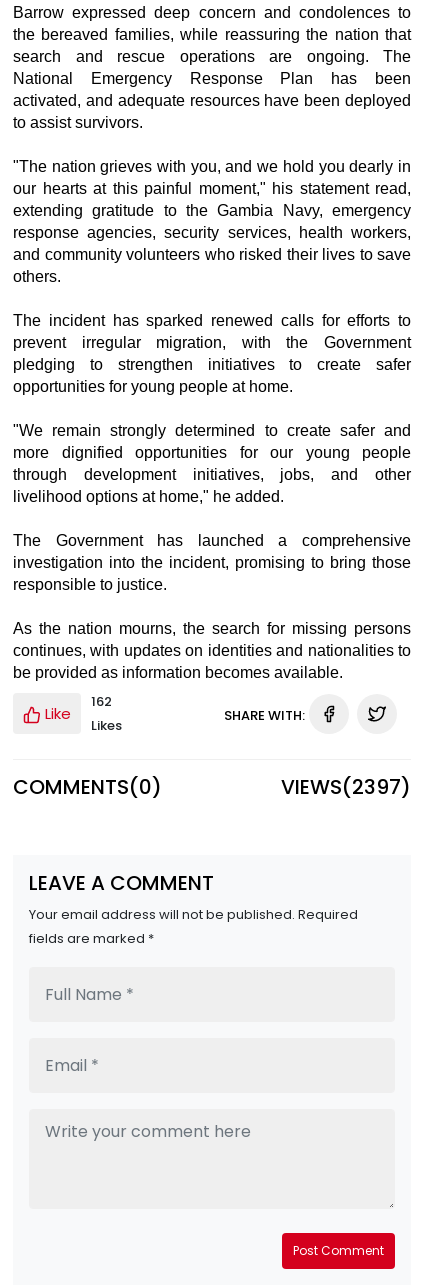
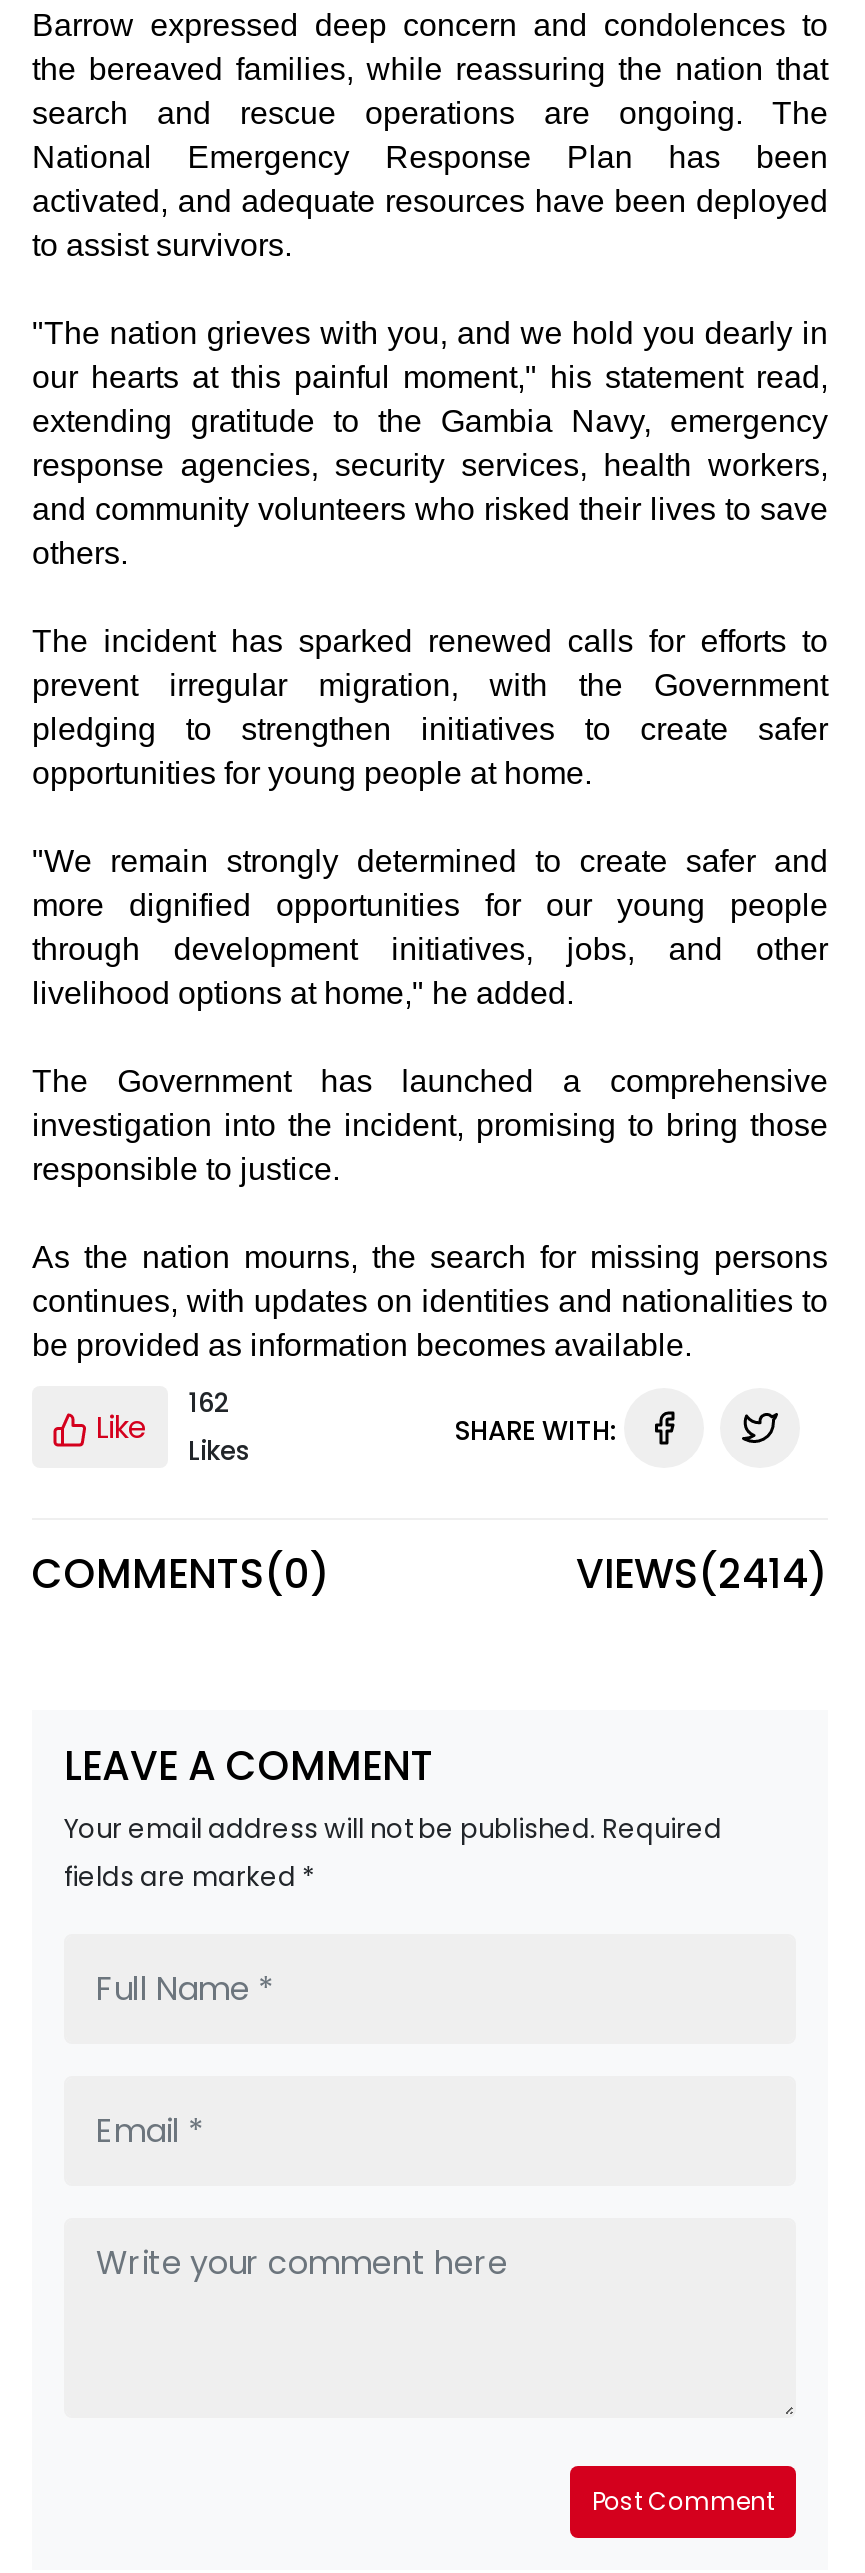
[281,773,411,801] VIEWS(2397) -> [576,1546,828,1602] VIEWS(2414)

